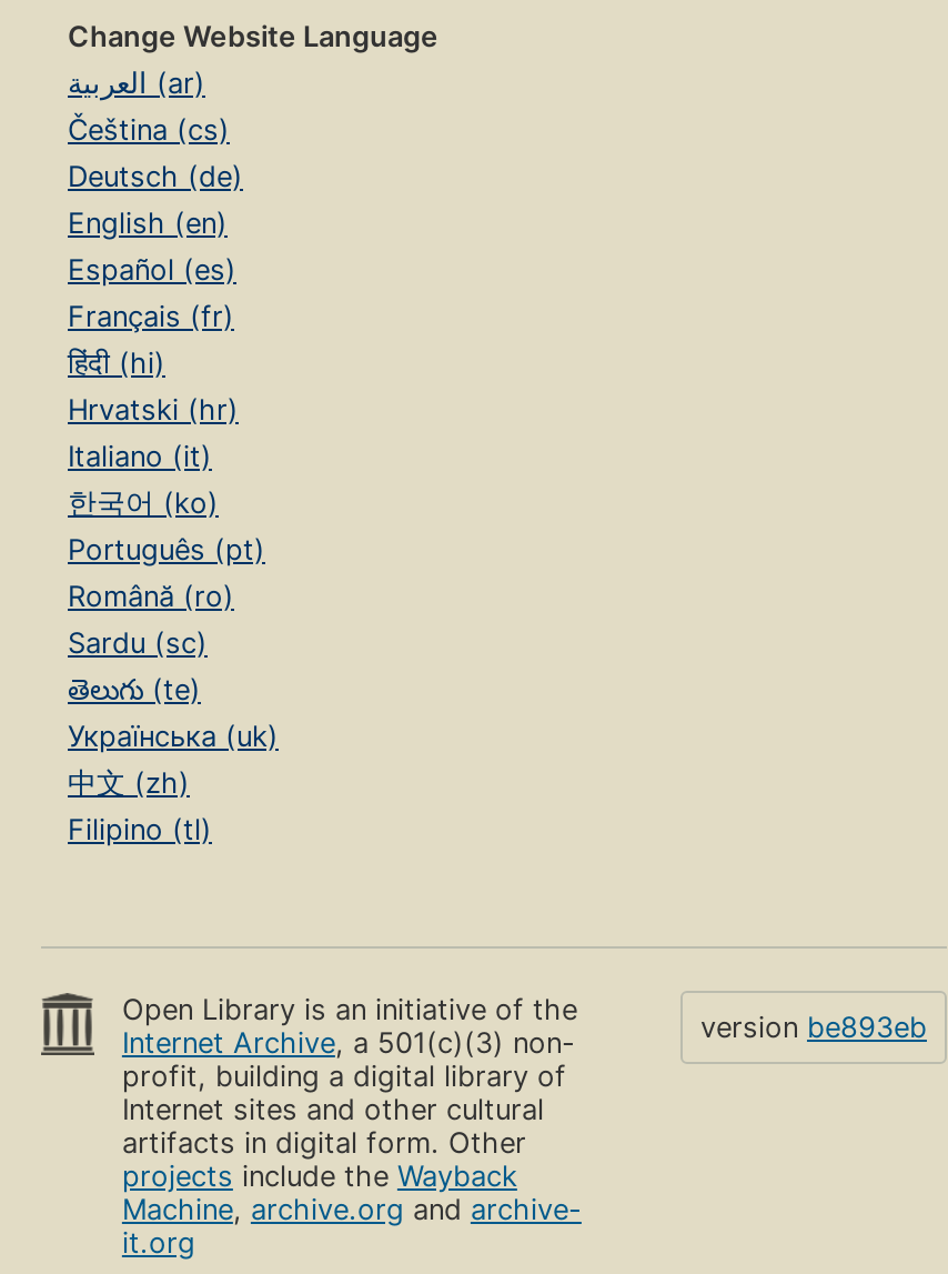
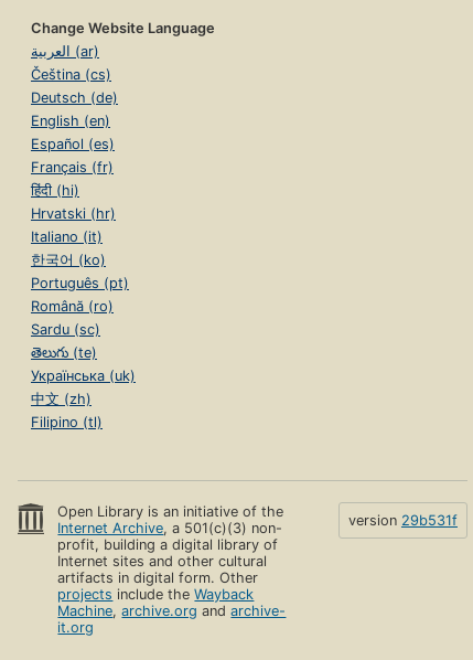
[700,1011,927,1045] version be893eb -> [348,512,458,529] version 29b531f

